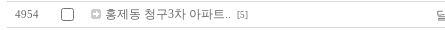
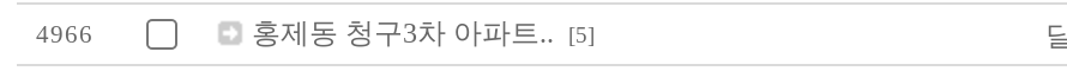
[15,9,39,20] 4954 -> [36,21,94,47] 4966

